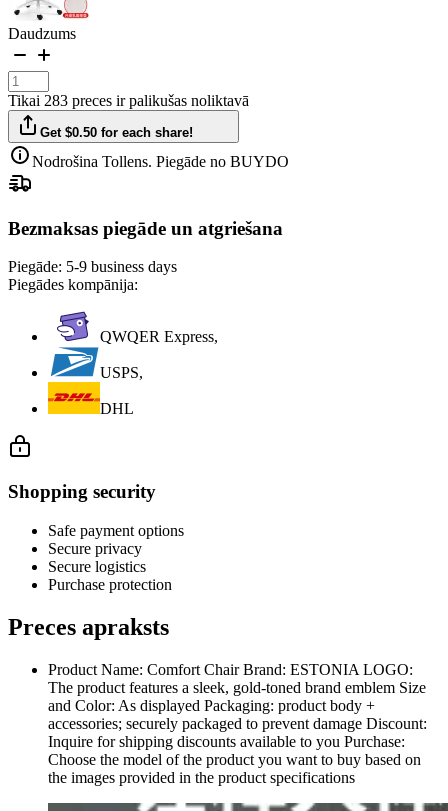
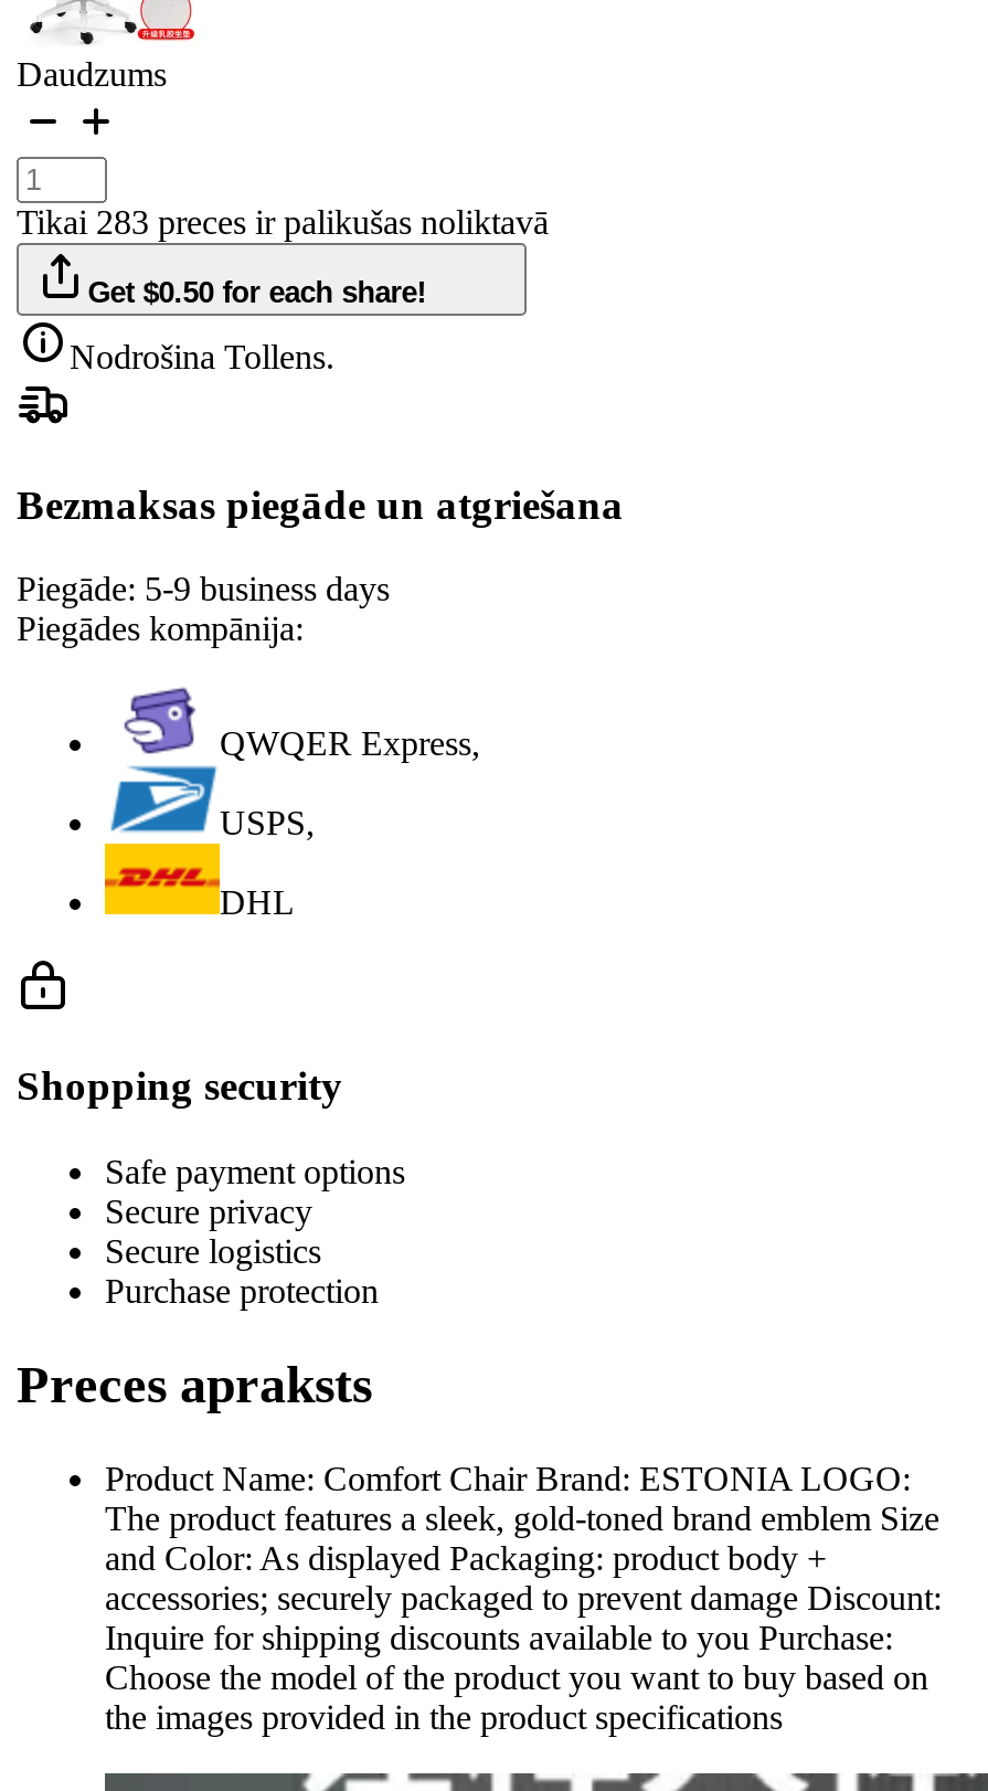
[32,153,289,170] Nodrošina Tollens. Piegāde no BUYDO -> [70,338,334,375] Nodrošina Tollens.

